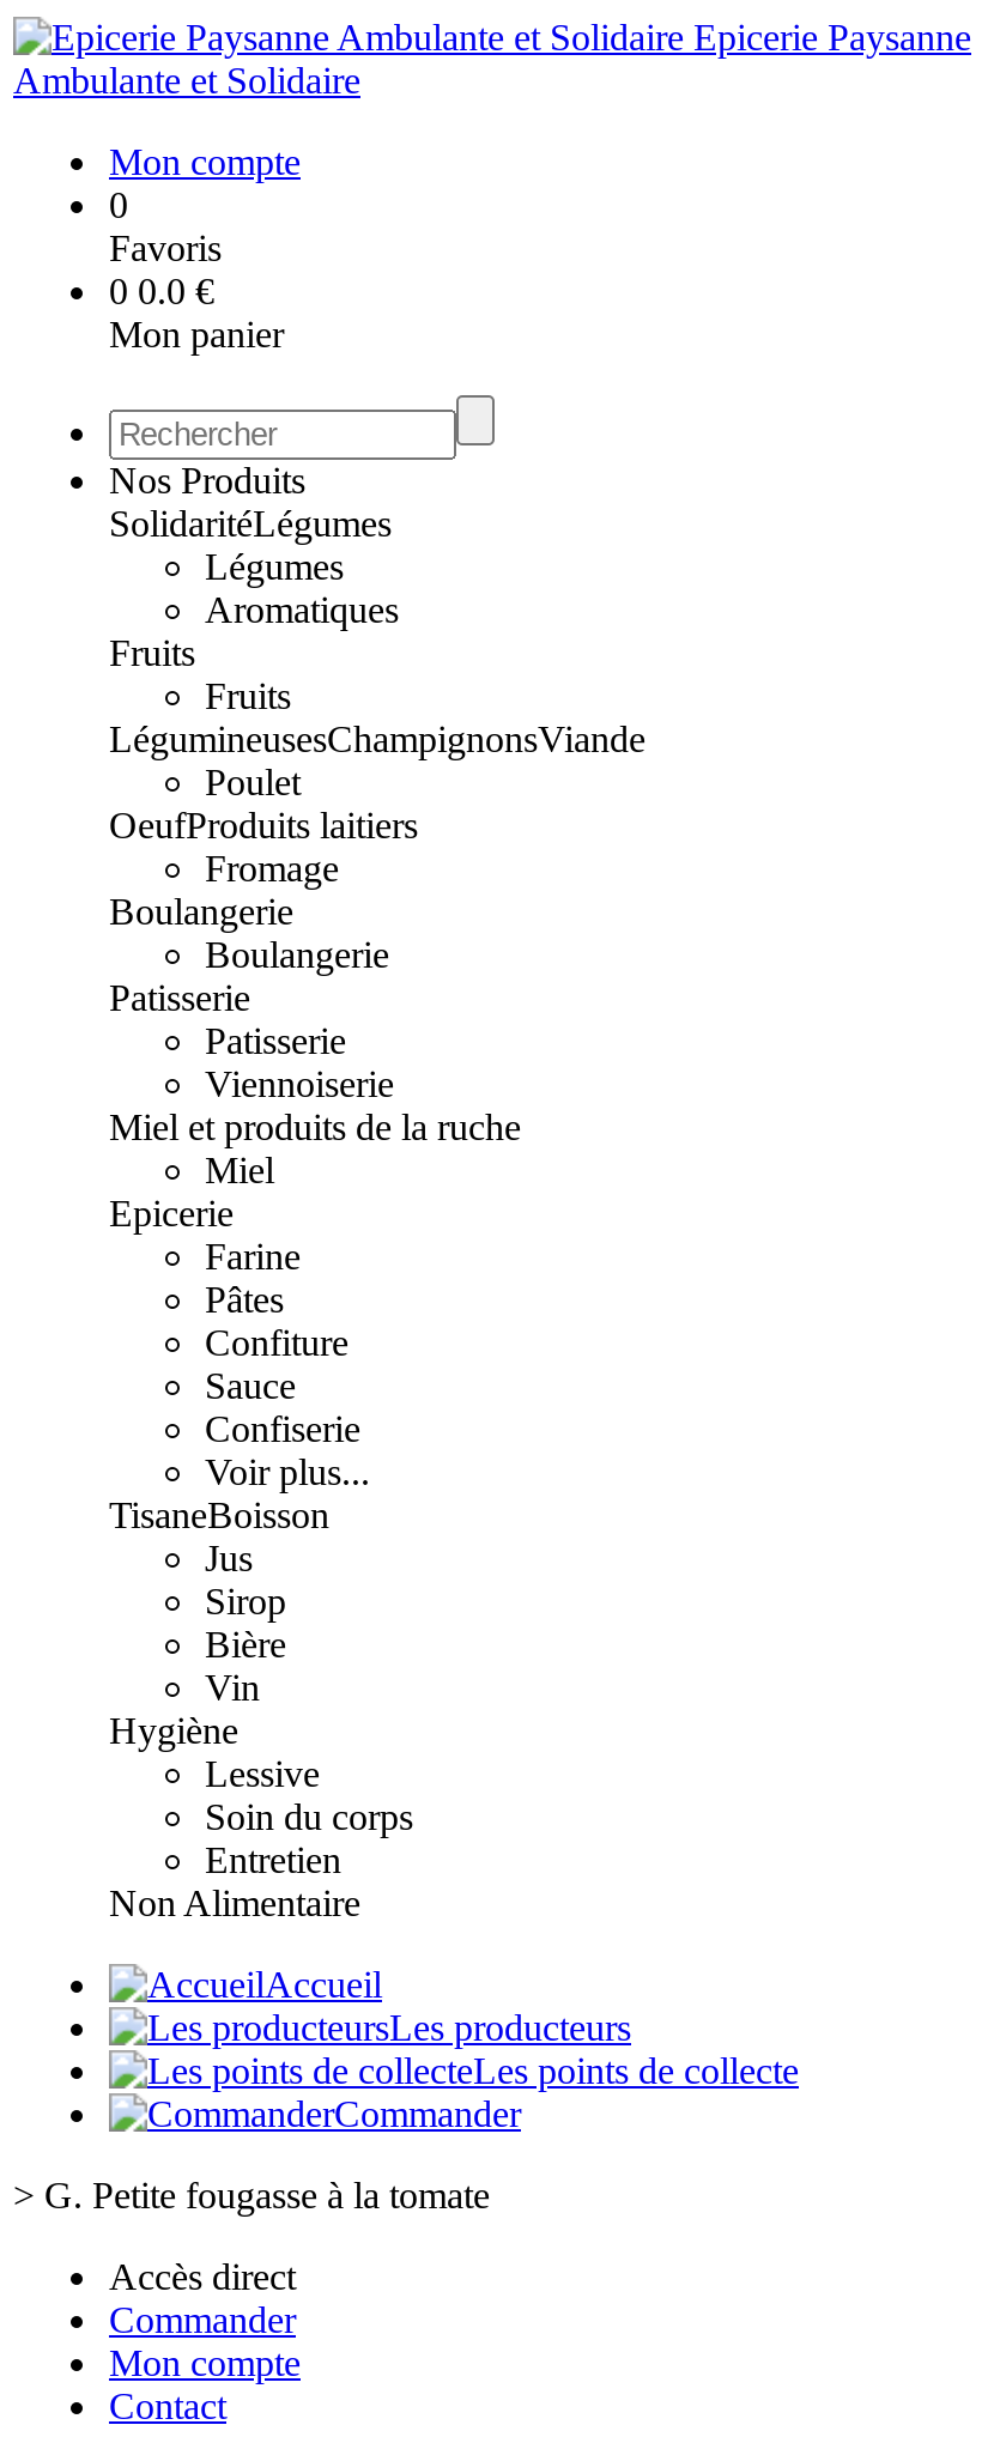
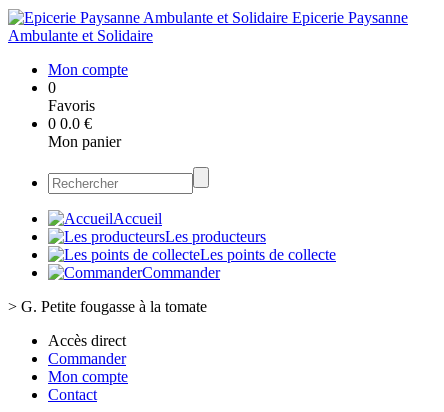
[109,460,646,1923] Nos Produits | SolidaritéLégumes | Légumes | Aromatiques | Fruits | Fruits | LégumineusesChampignonsViande | Poulet | OeufProduits laitiers | Fromage | Boulangerie | Boulangerie | Patisserie | Patisserie | Viennoiserie | Miel et produits de la ruche | Miel | Epicerie | Farine | Pâtes | Confiture | Sauce | Confiserie | Voir plus... | TisaneBoisson | Jus | Sirop | Bière | Vin | Hygiène | Lessive | Soin du corps | Entretien | Non Alimentaire -> none

